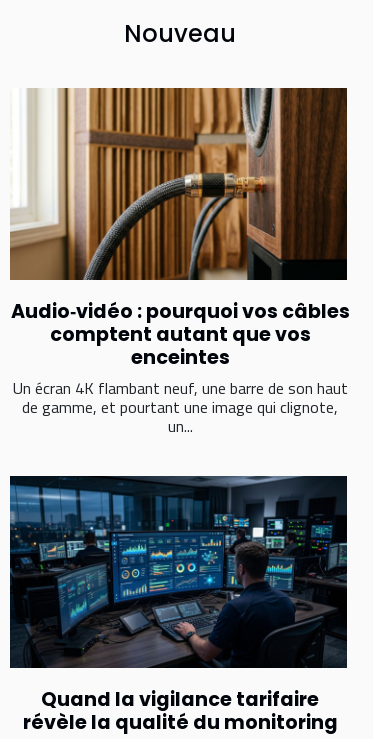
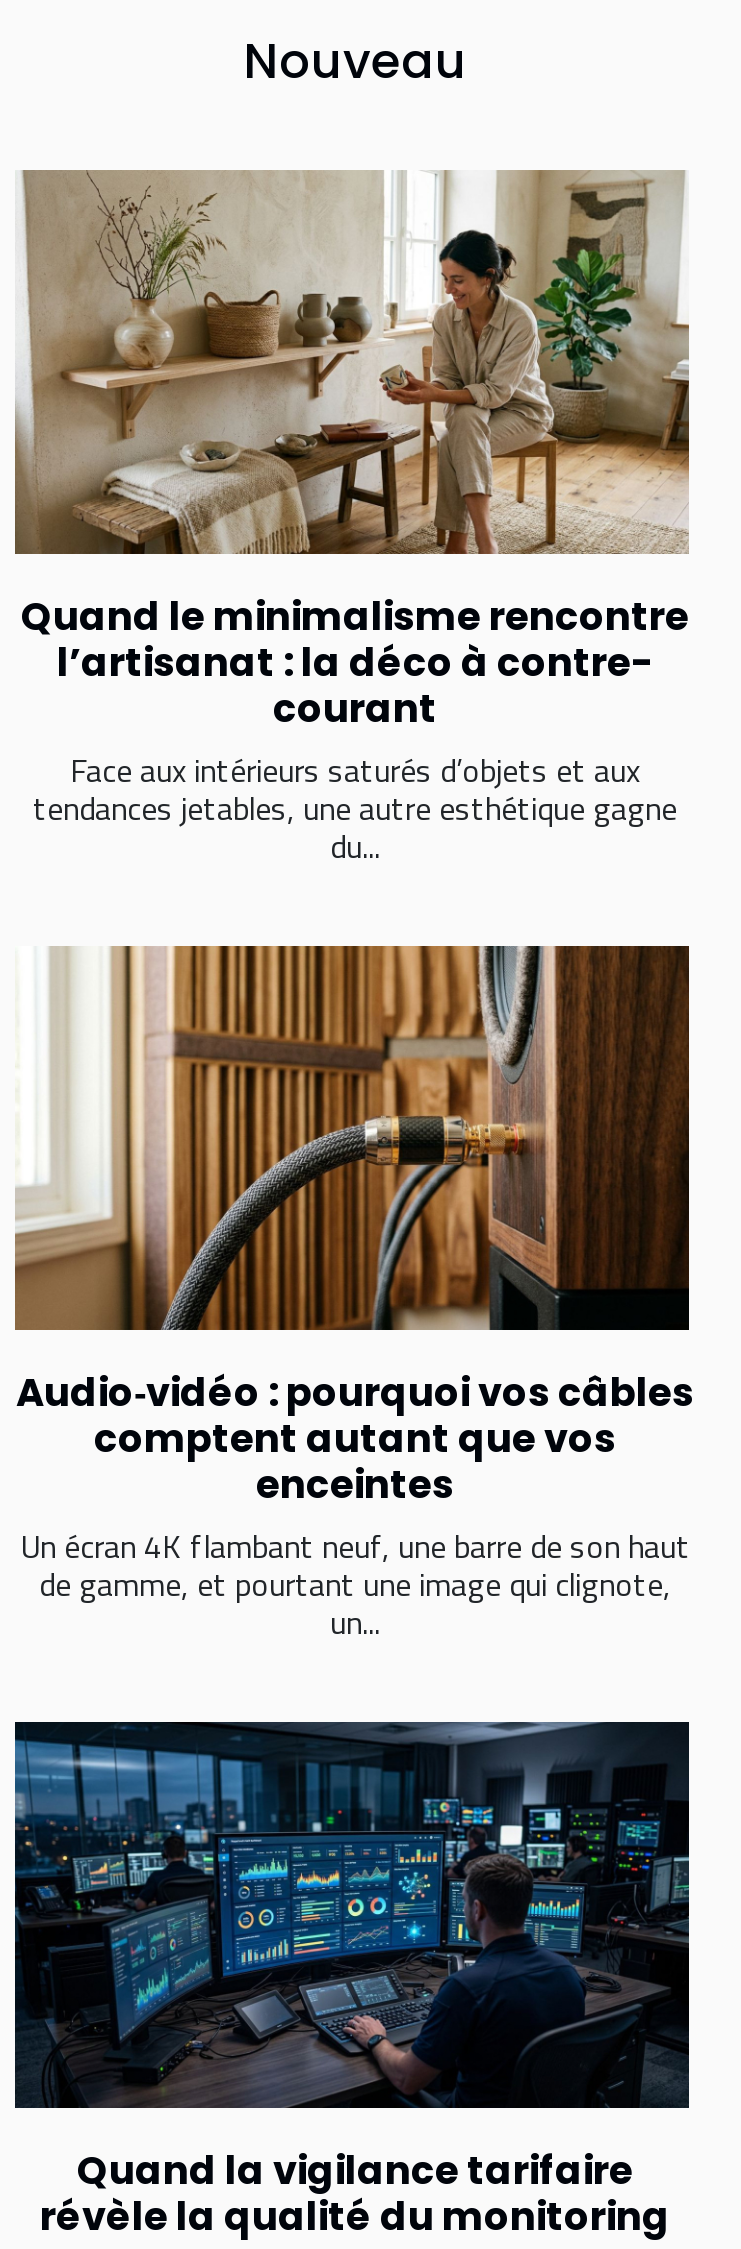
none -> [15,168,691,870] [image] | Quand le minimalisme rencontre | l’artisanat : la déco à contre- | courant | Face aux intérieurs saturés d’objets et aux | tendances jetables, une autre esthétique gagne | du...

